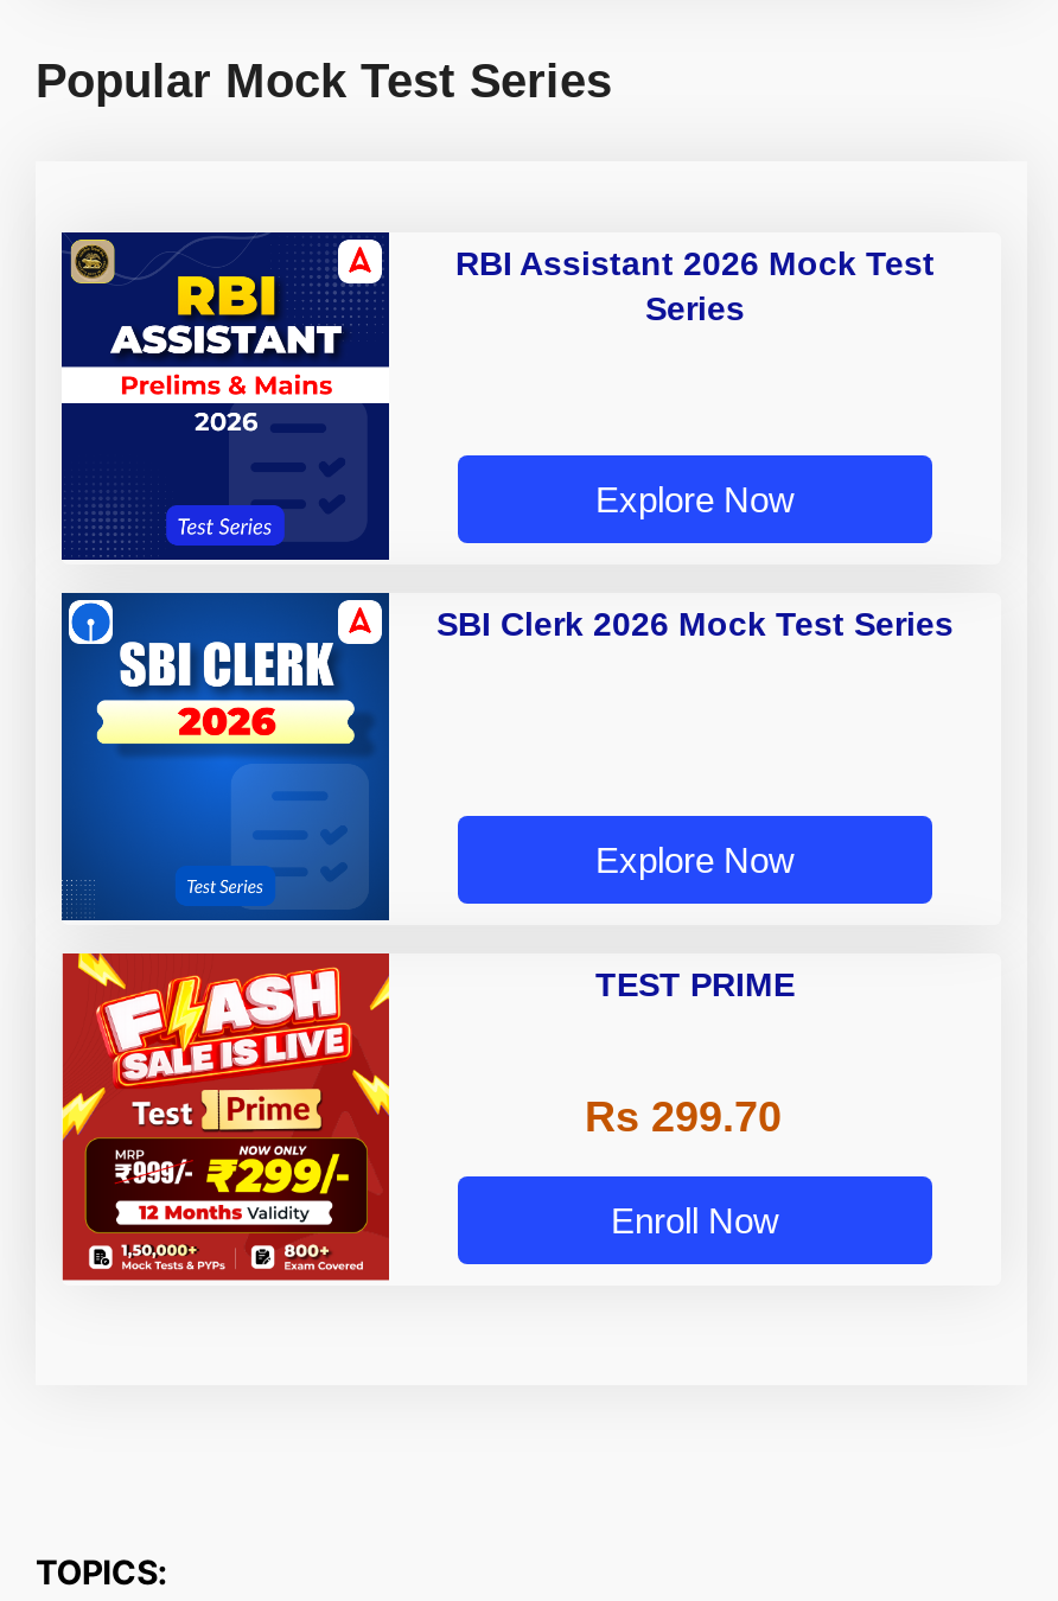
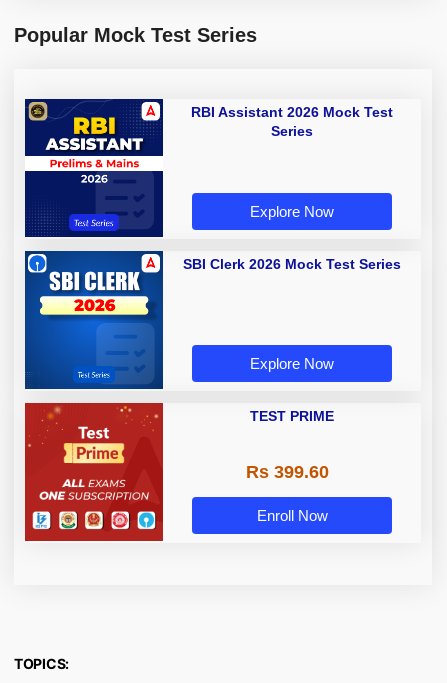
[59,951,391,1274] [image] -> [24,402,164,536] [image]
[585,1094,782,1142] Rs 299.70 -> [245,462,328,482] Rs 399.60

